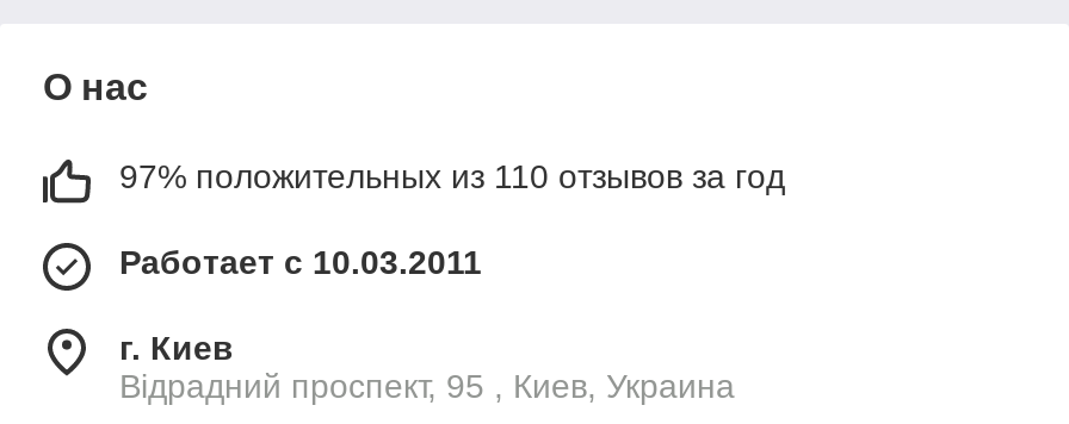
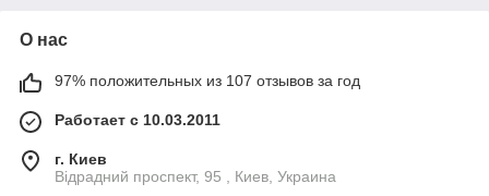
[119,157,785,195] 97% положительных из 110 отзывов за год -> [55,72,360,89] 97% положительных из 107 отзывов за год

